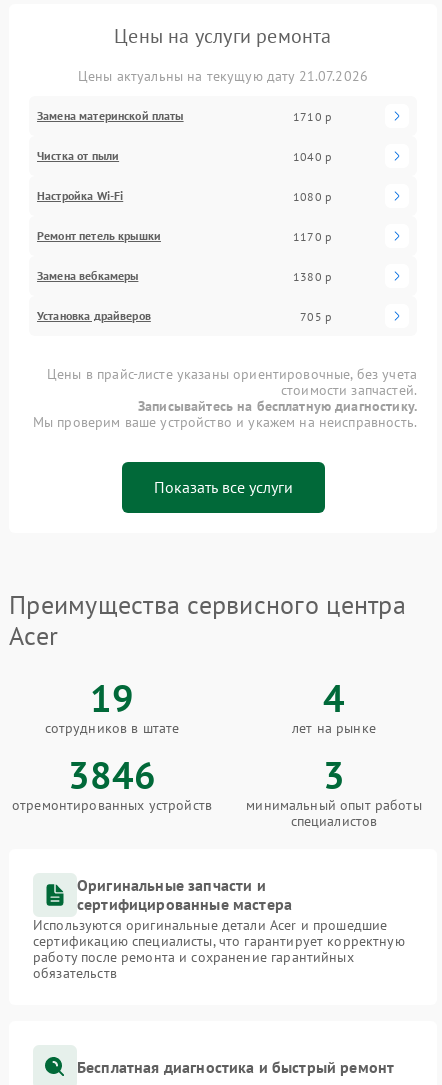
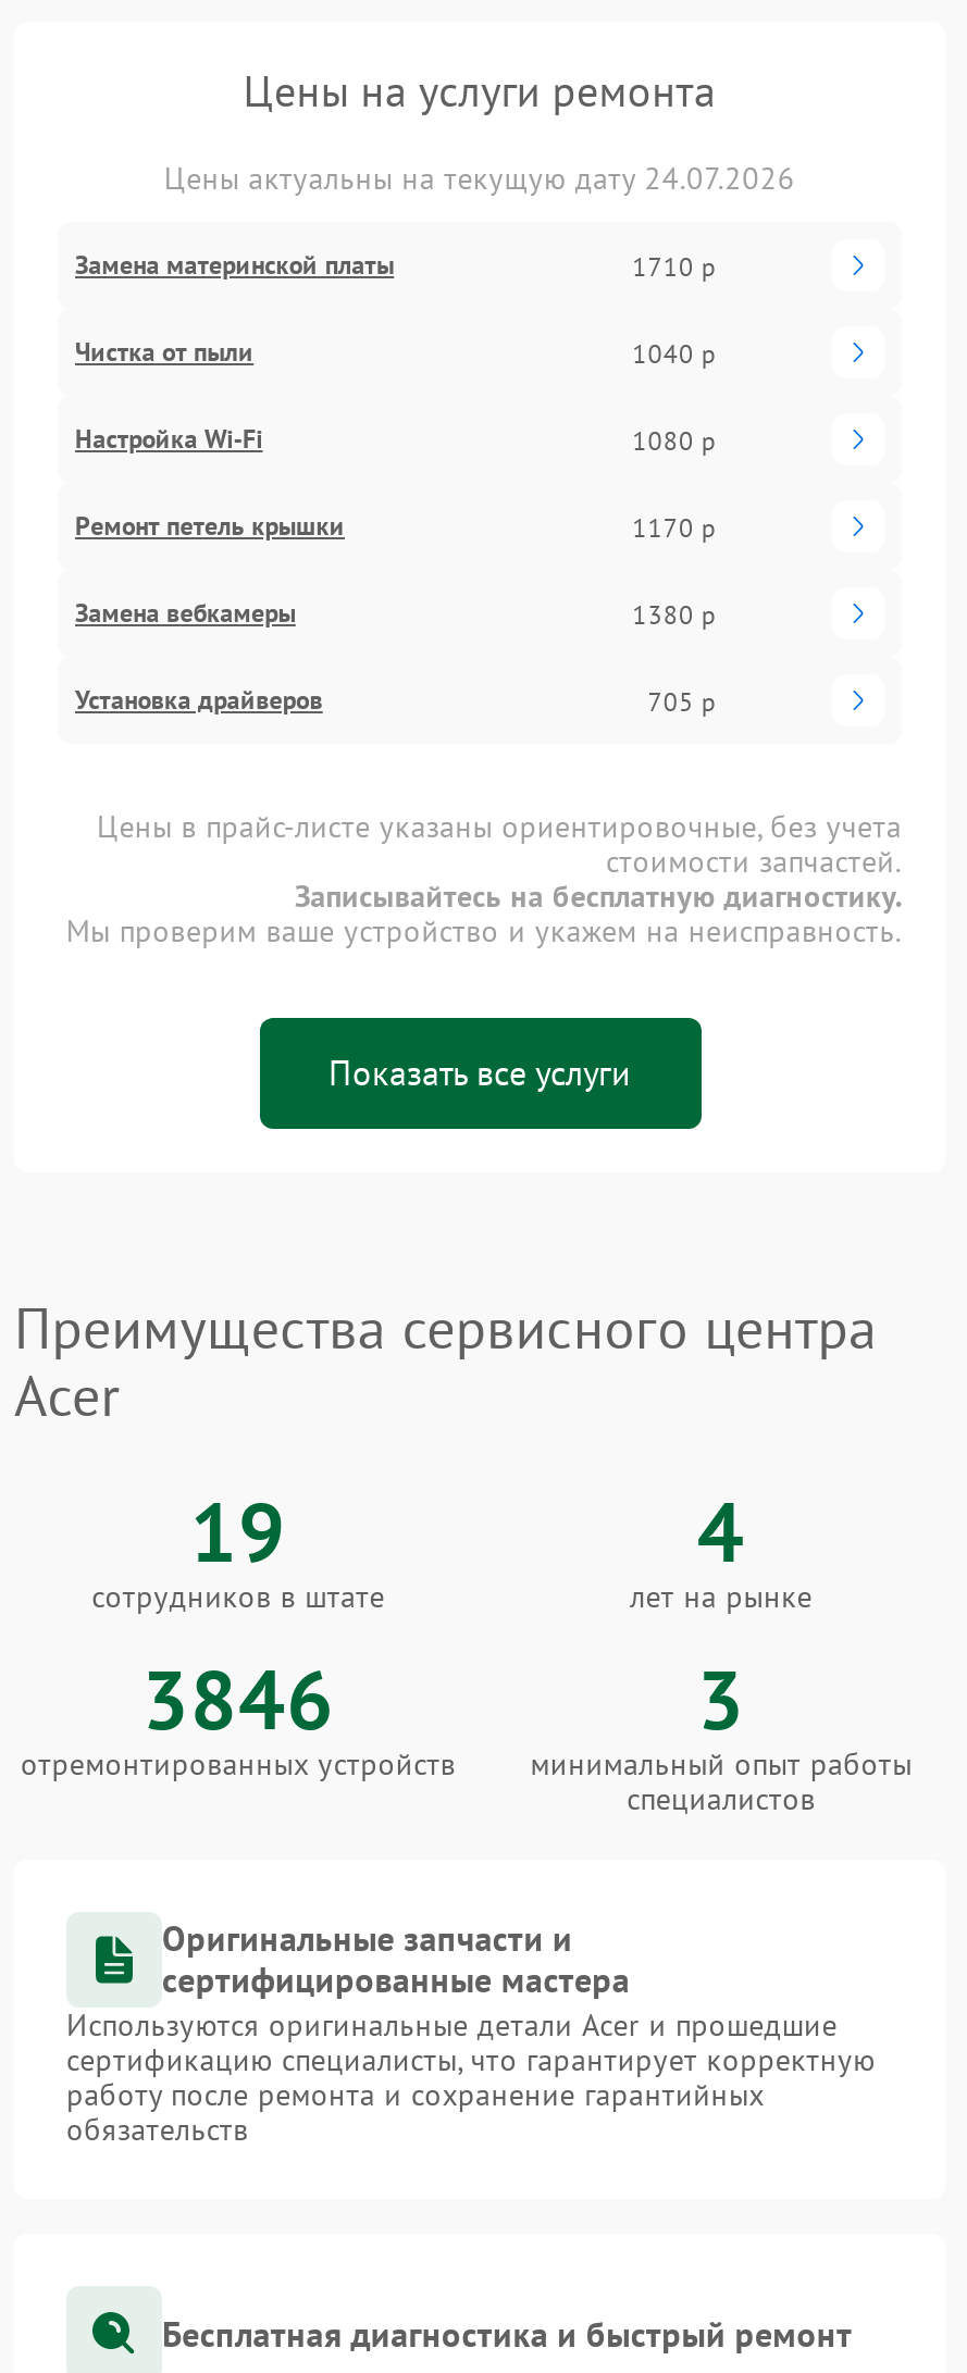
[78,67,368,85] Цены актуальны на текущую дату 21.07.2026 -> [164,159,795,198] Цены актуальны на текущую дату 24.07.2026

